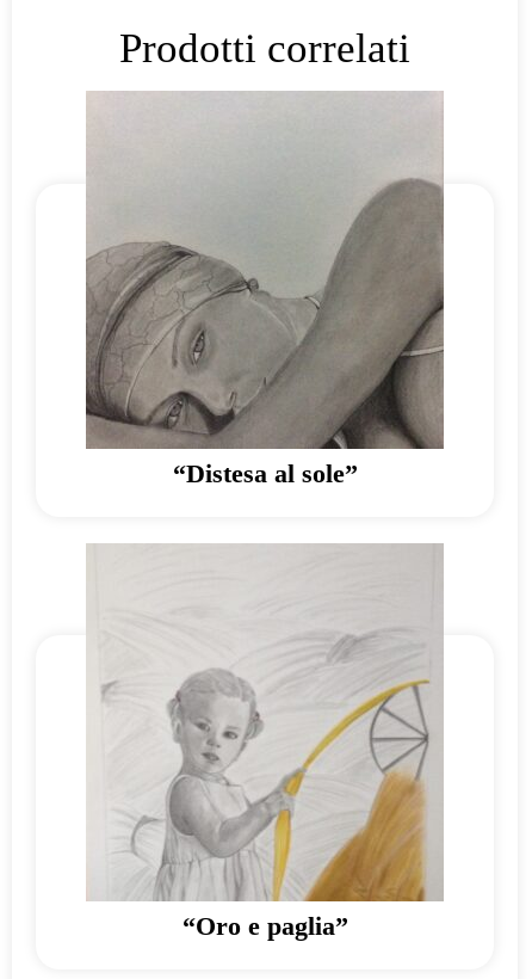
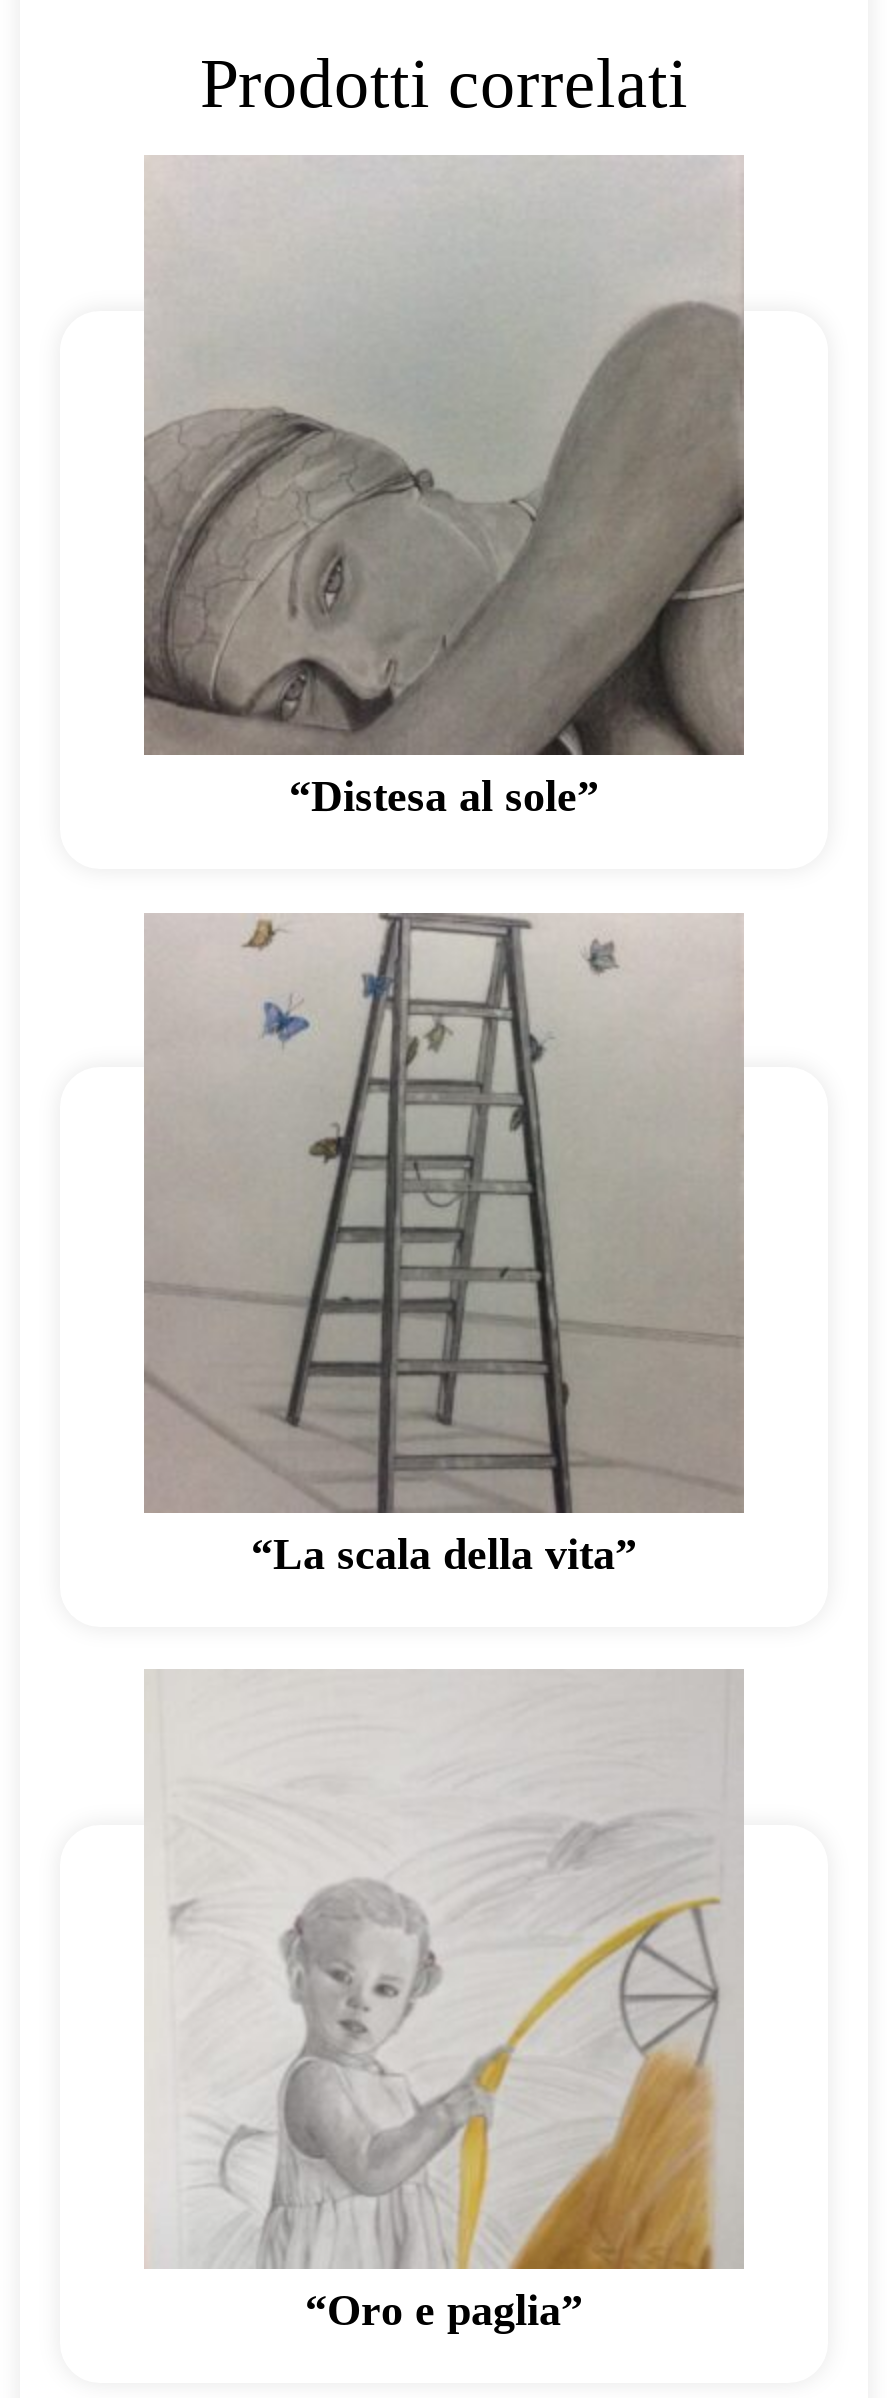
none -> [144,913,742,1578] [image] | “La scala della vita”

